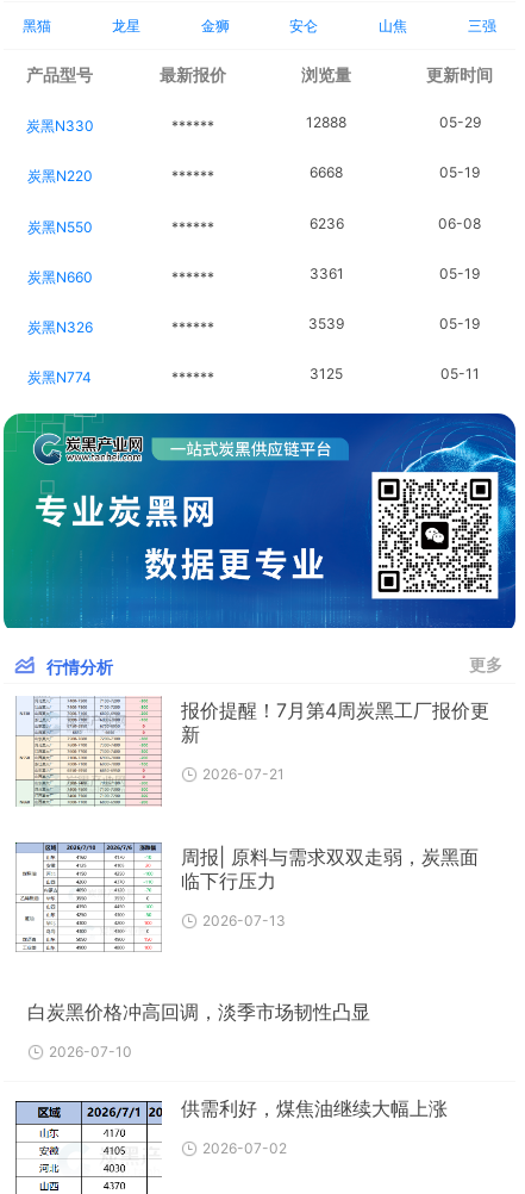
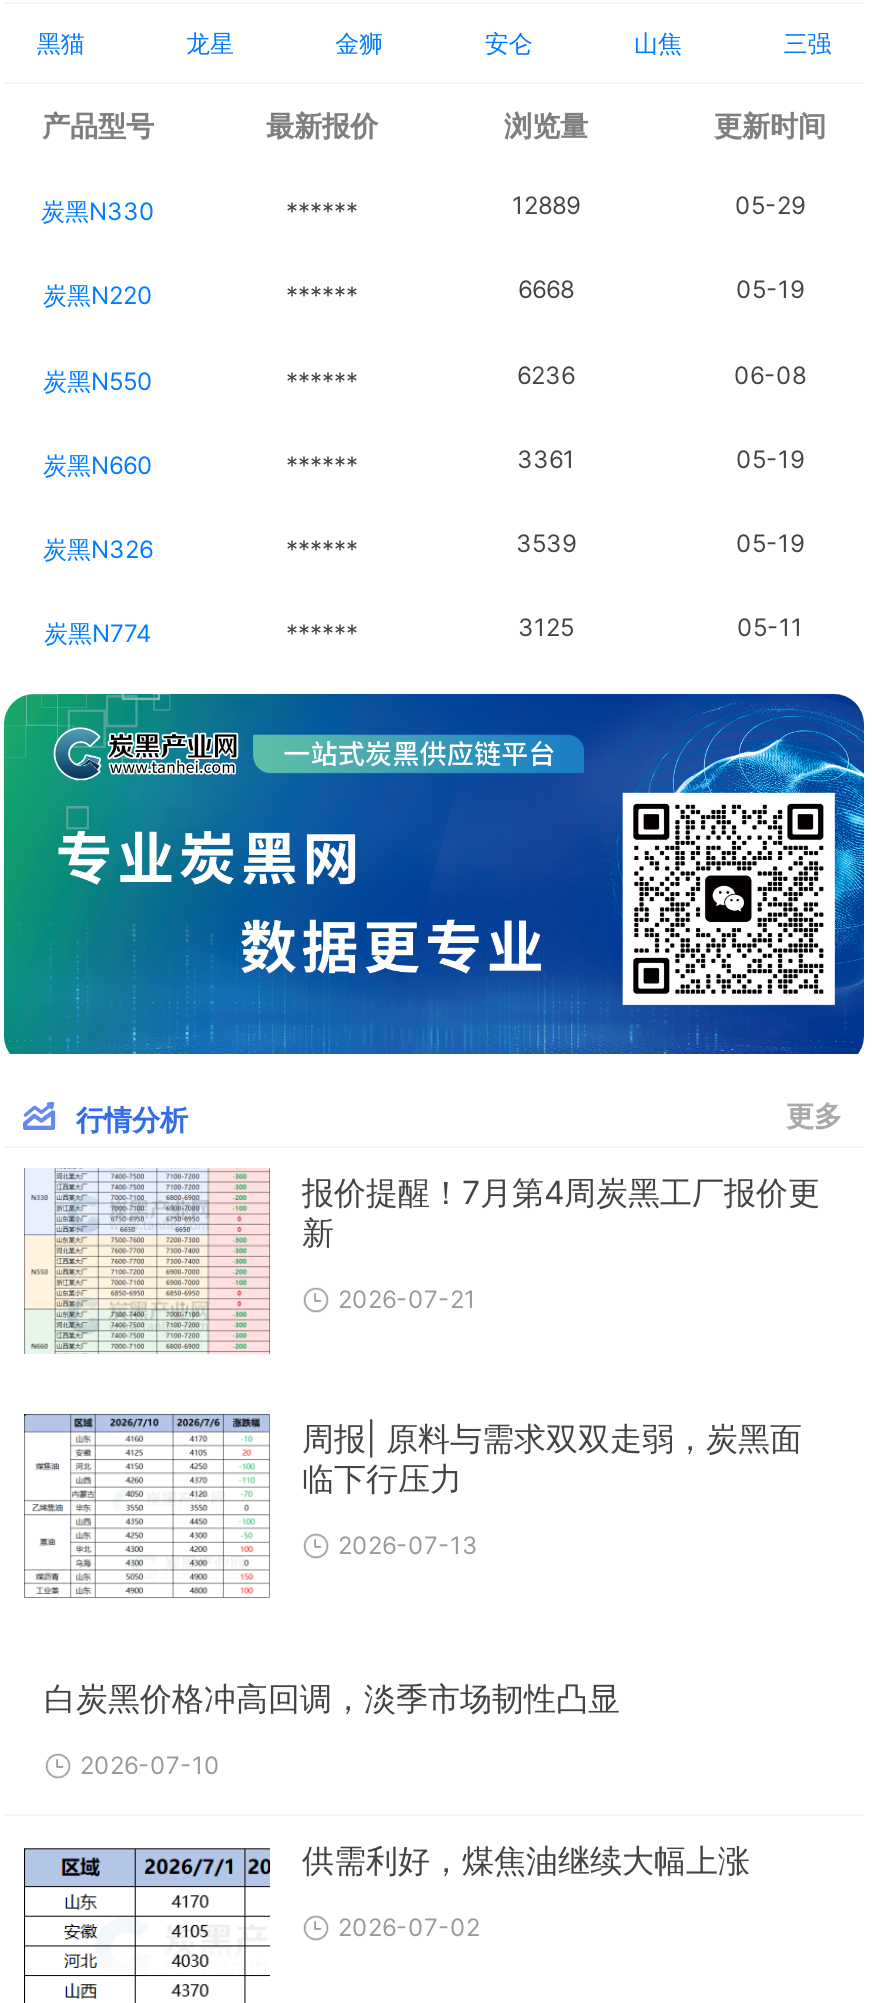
[306,113,346,131] 12888 -> [512,190,580,220] 12889

